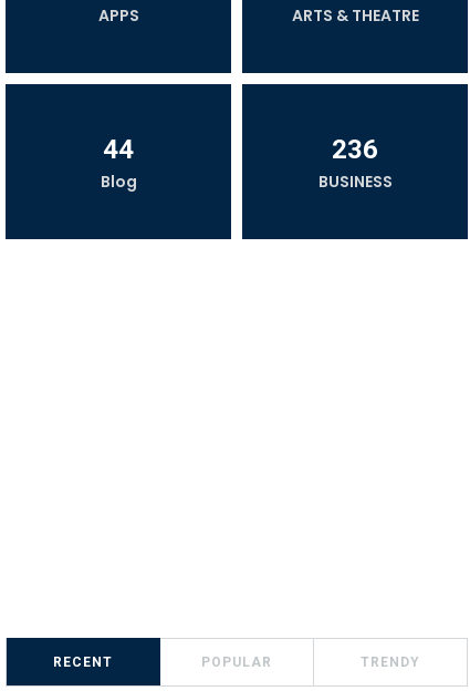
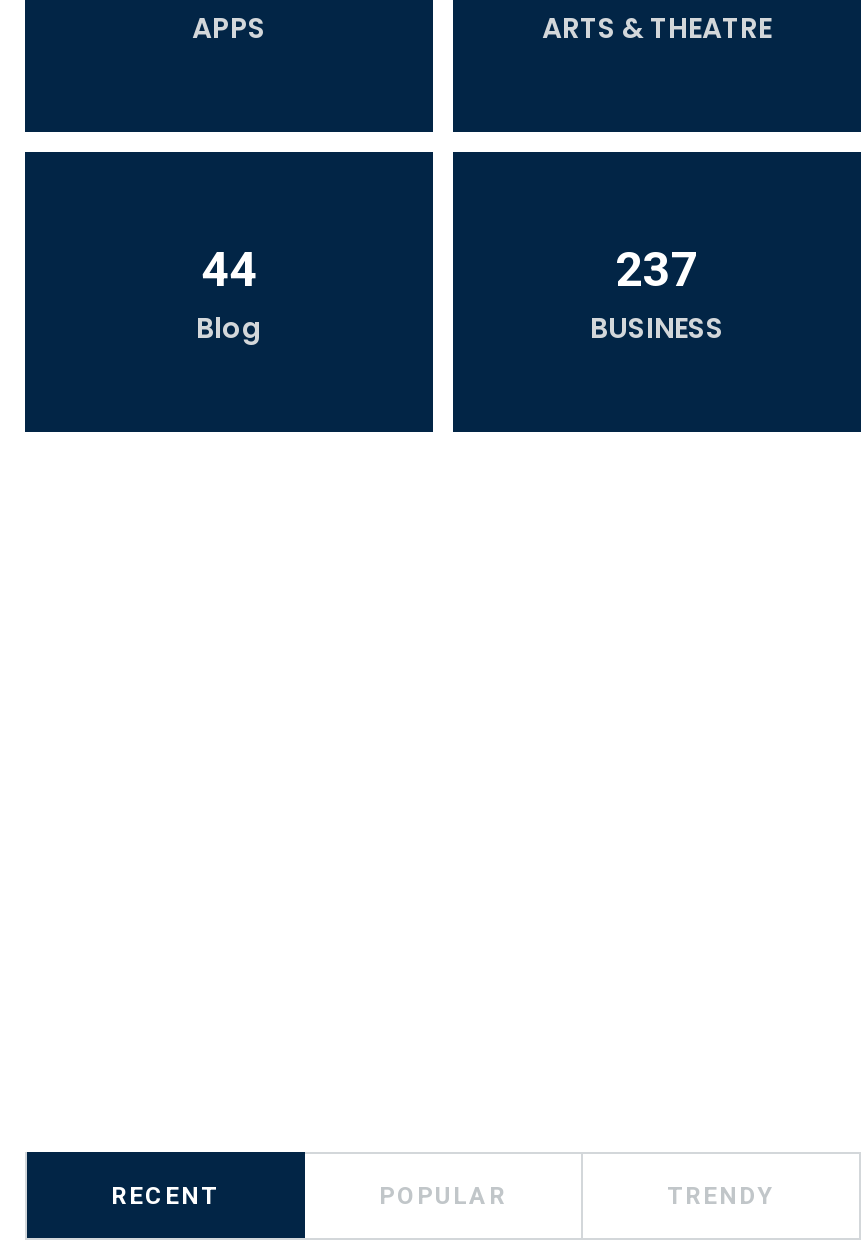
[332,133,378,164] 236 -> [615,241,699,297] 237

